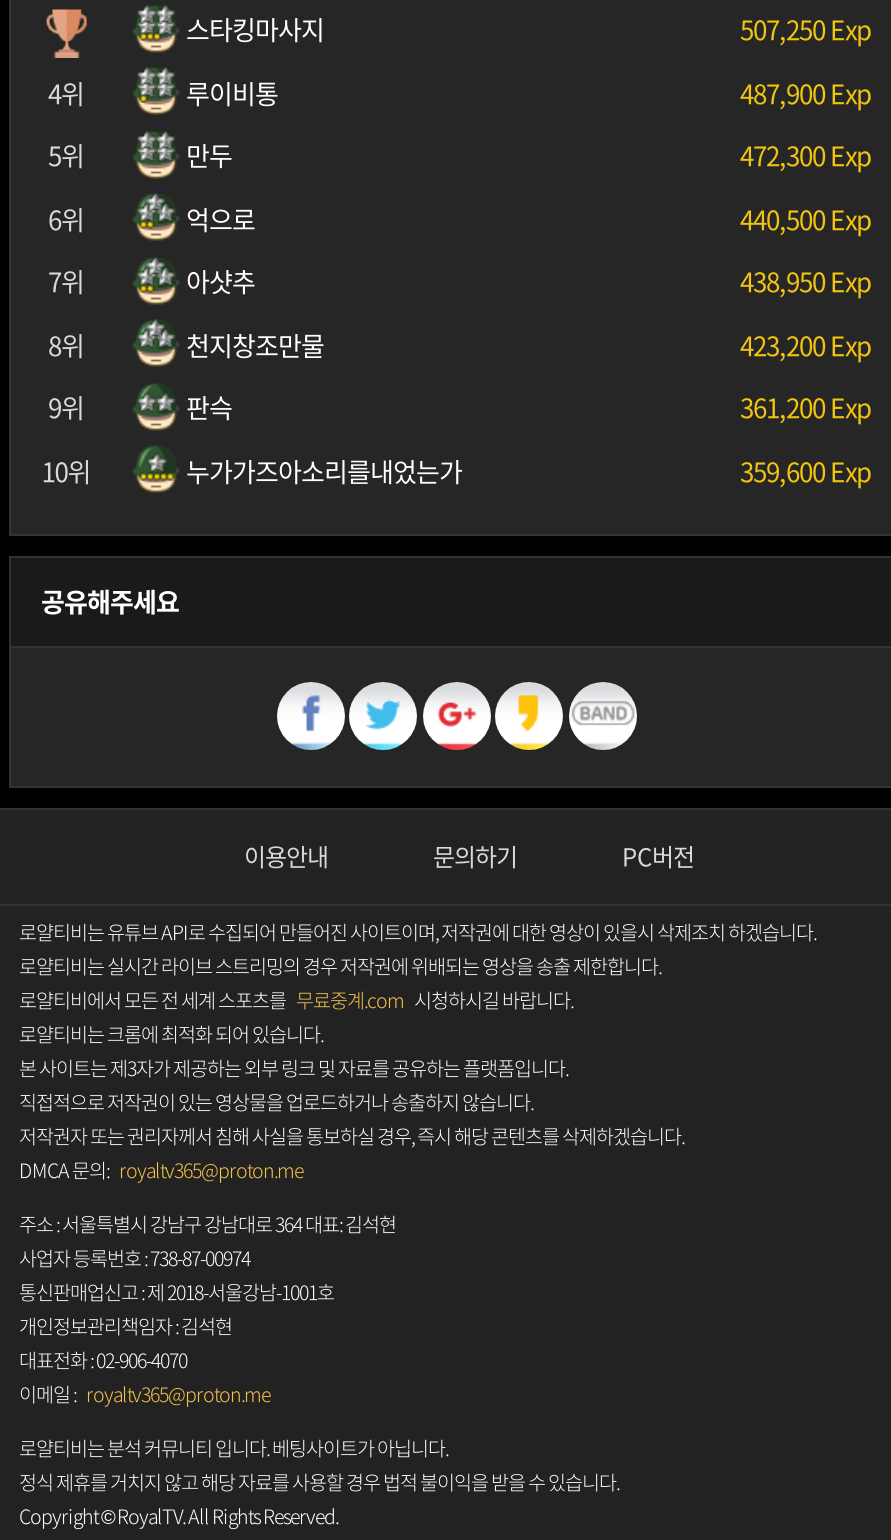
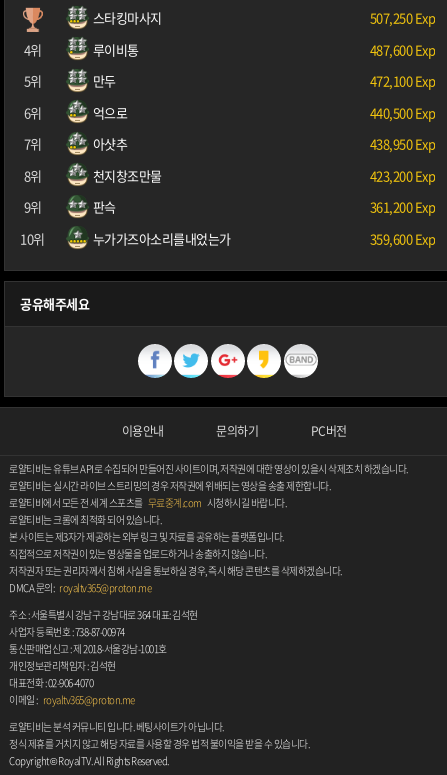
[740,74,871,112] 487,900 Exp -> [369,40,435,59] 487,600 Exp
[740,137,871,175] 472,300 Exp -> [369,71,435,90] 472,100 Exp

